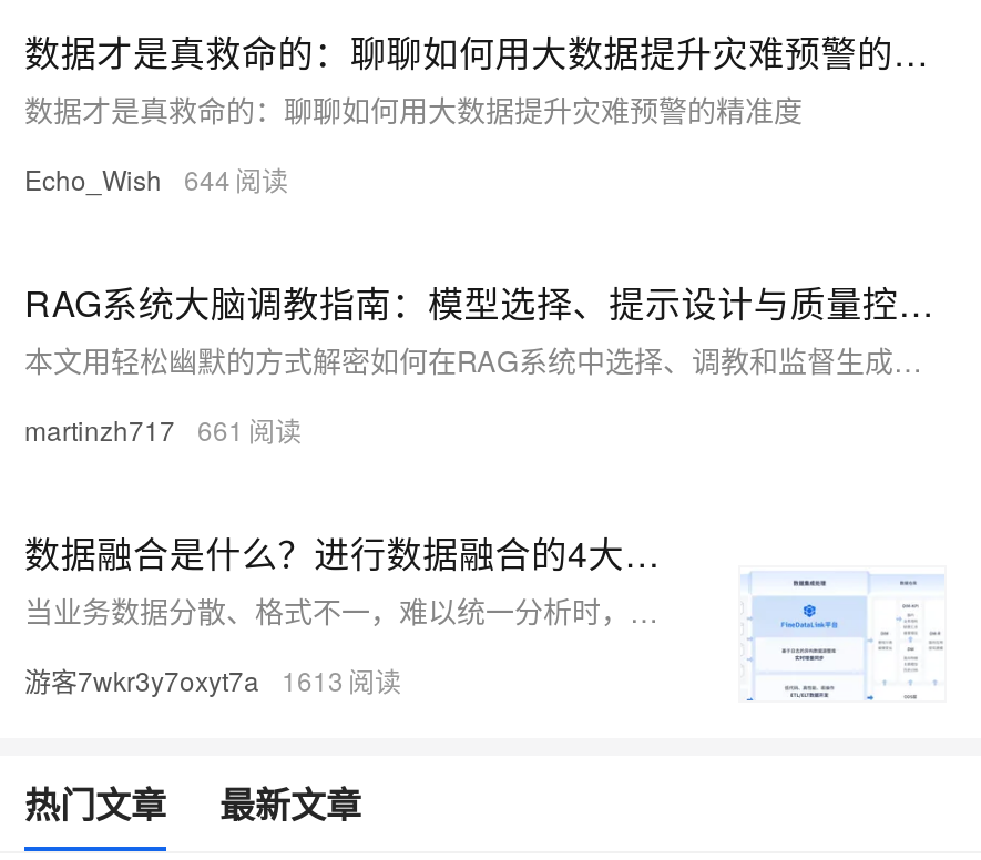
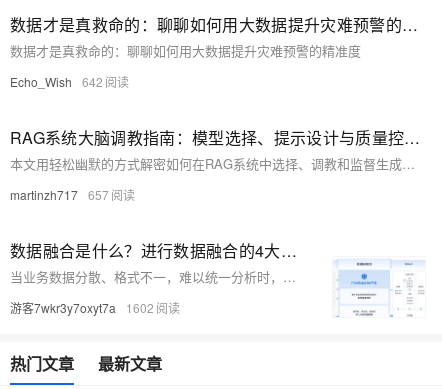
[24,160,231,198] Echo_Wish 644 -> [10,73,103,90] Echo_Wish 642
[24,411,244,449] martinzh717 661 -> [10,186,109,203] martinzh717 657
[24,661,344,699] 游客7wkr3y7oxyt7a 1613 -> [10,299,154,316] 游客7wkr3y7oxyt7a 1602

